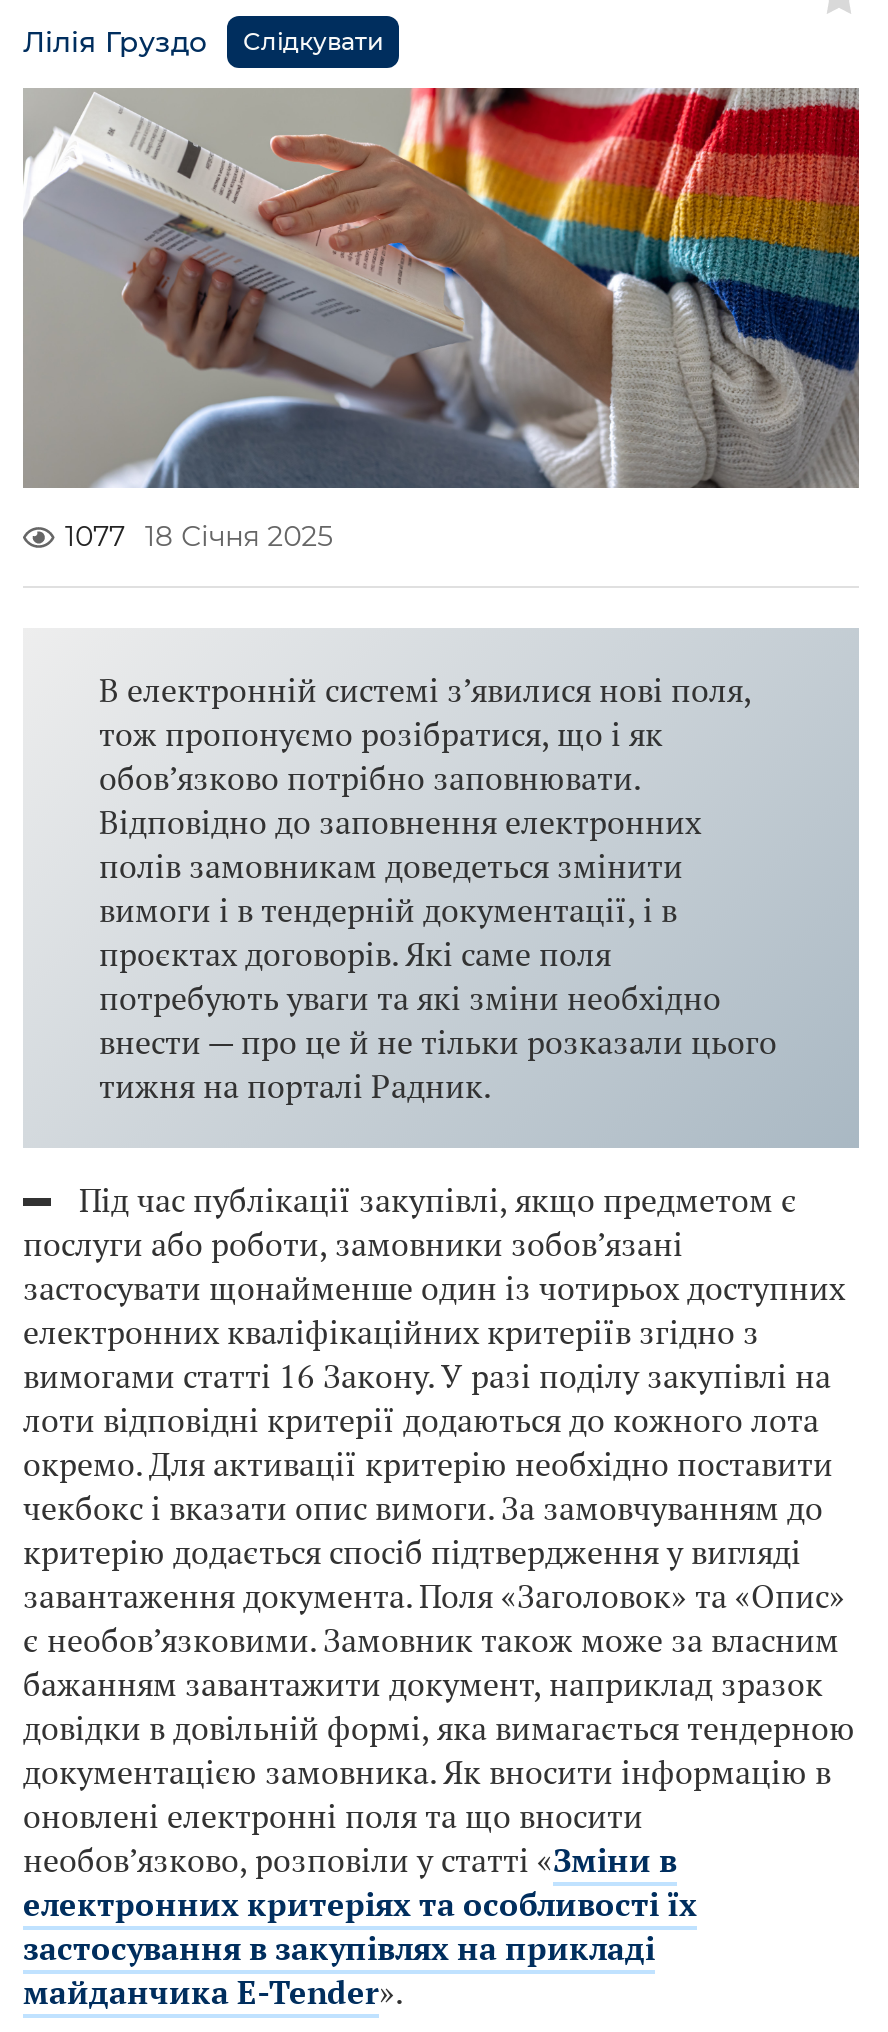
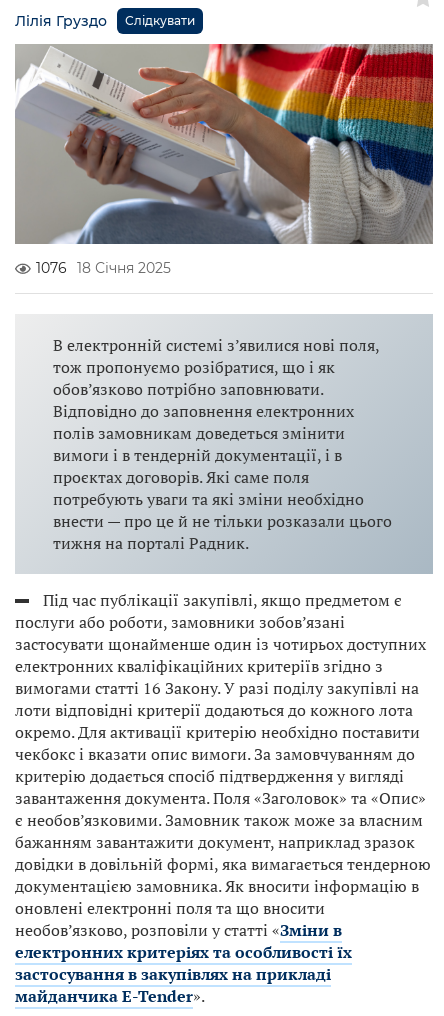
[65,518,333,554] 1077 18 Січня 2025 -> [36,259,171,277] 1076 18 Січня 2025

